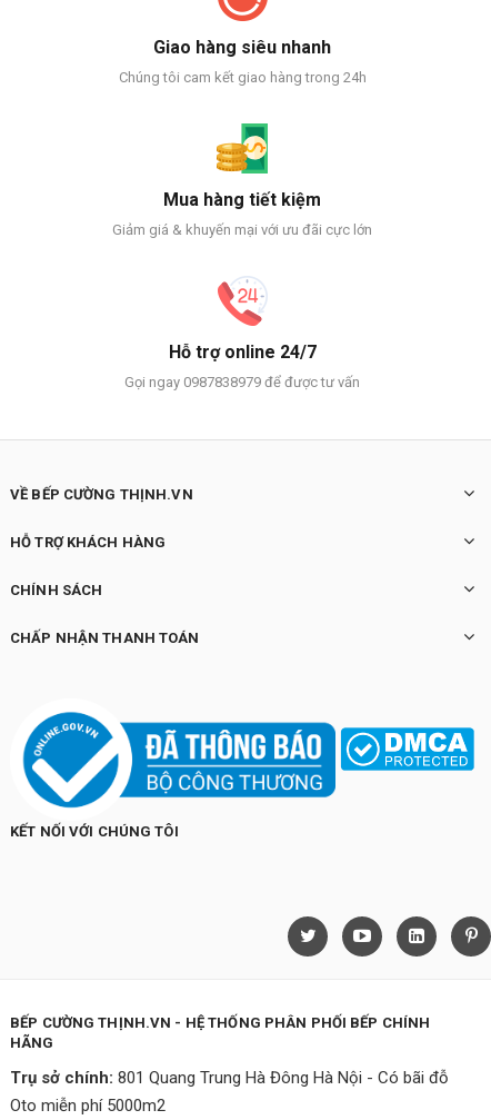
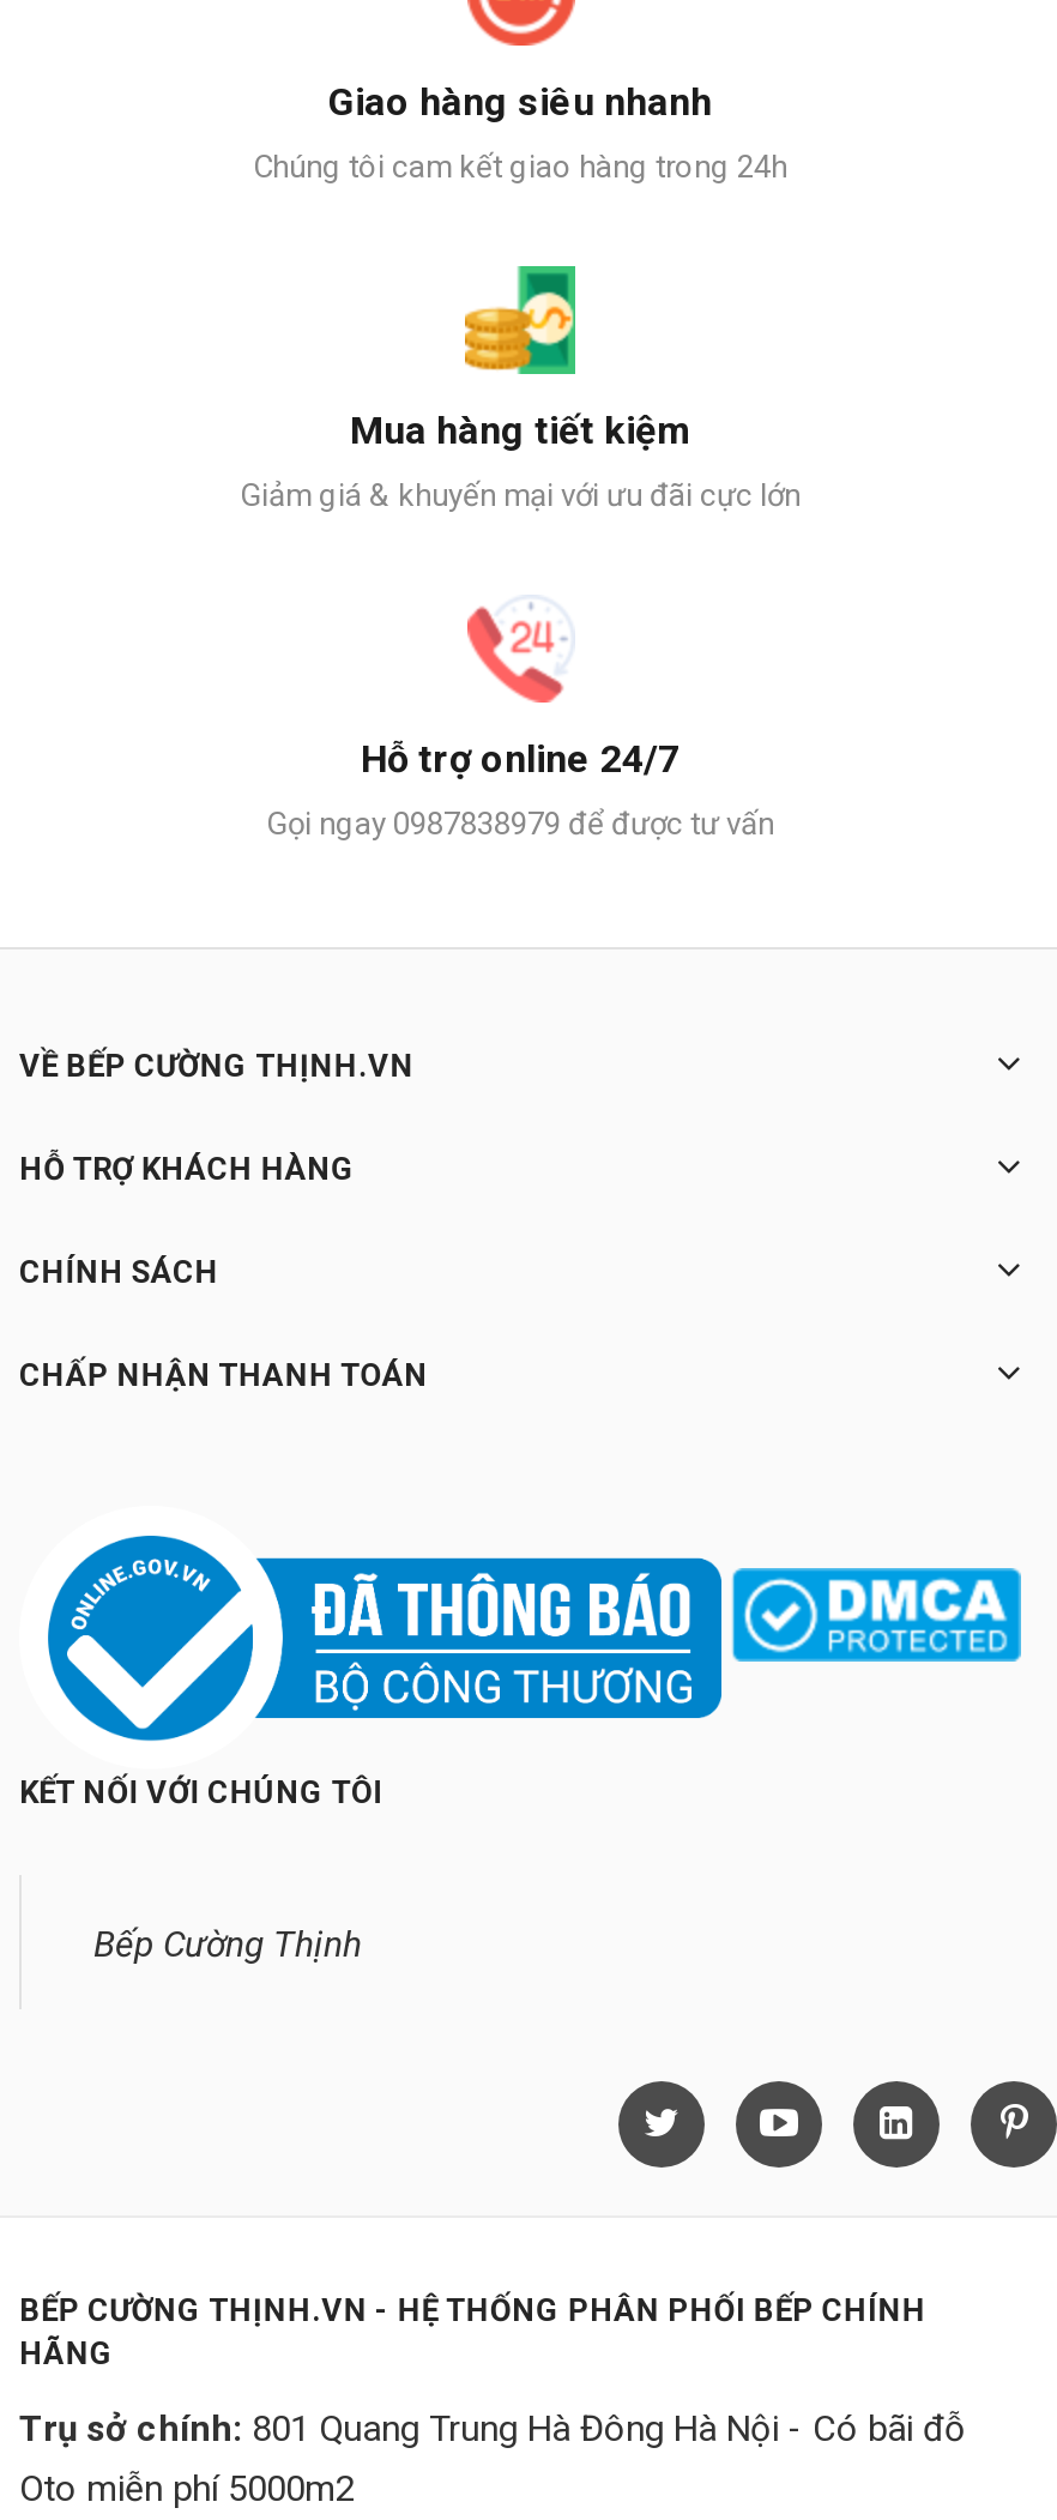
none -> [93,1922,362,1965] Bếp Cường Thịnh

